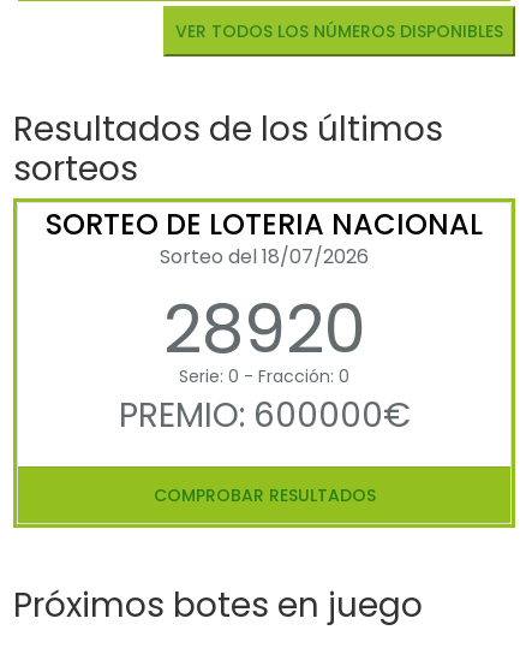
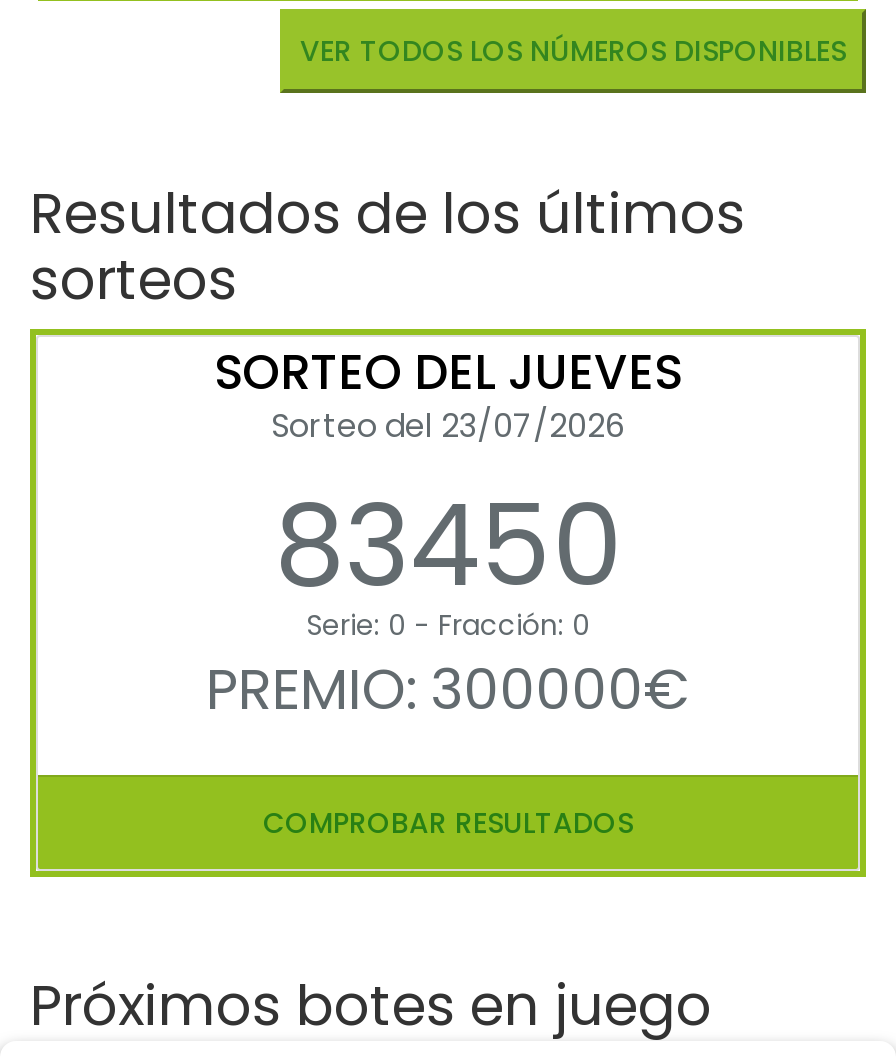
[46,205,483,377] SORTEO DE LOTERIA NACIONAL | Sorteo del 18/07/2026 | 28920 -> [214,340,682,626] SORTEO DEL JUEVES | Sorteo del 23/07/2026 | 83450
[118,392,410,439] PREMIO: 600000€ -> [206,652,690,730] PREMIO: 300000€

